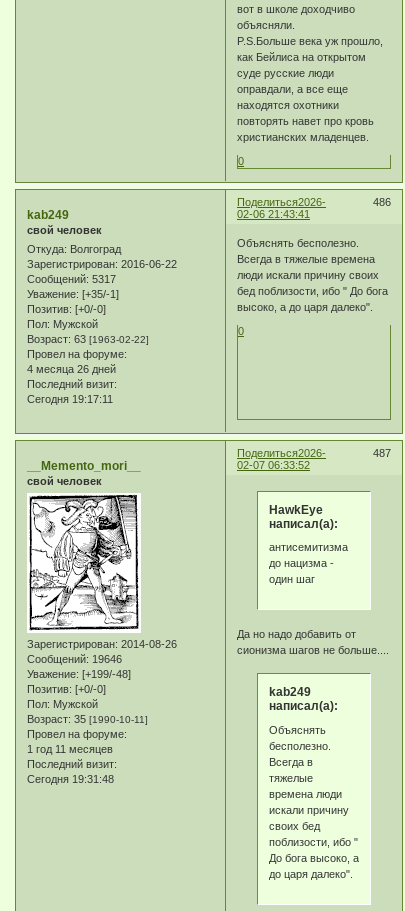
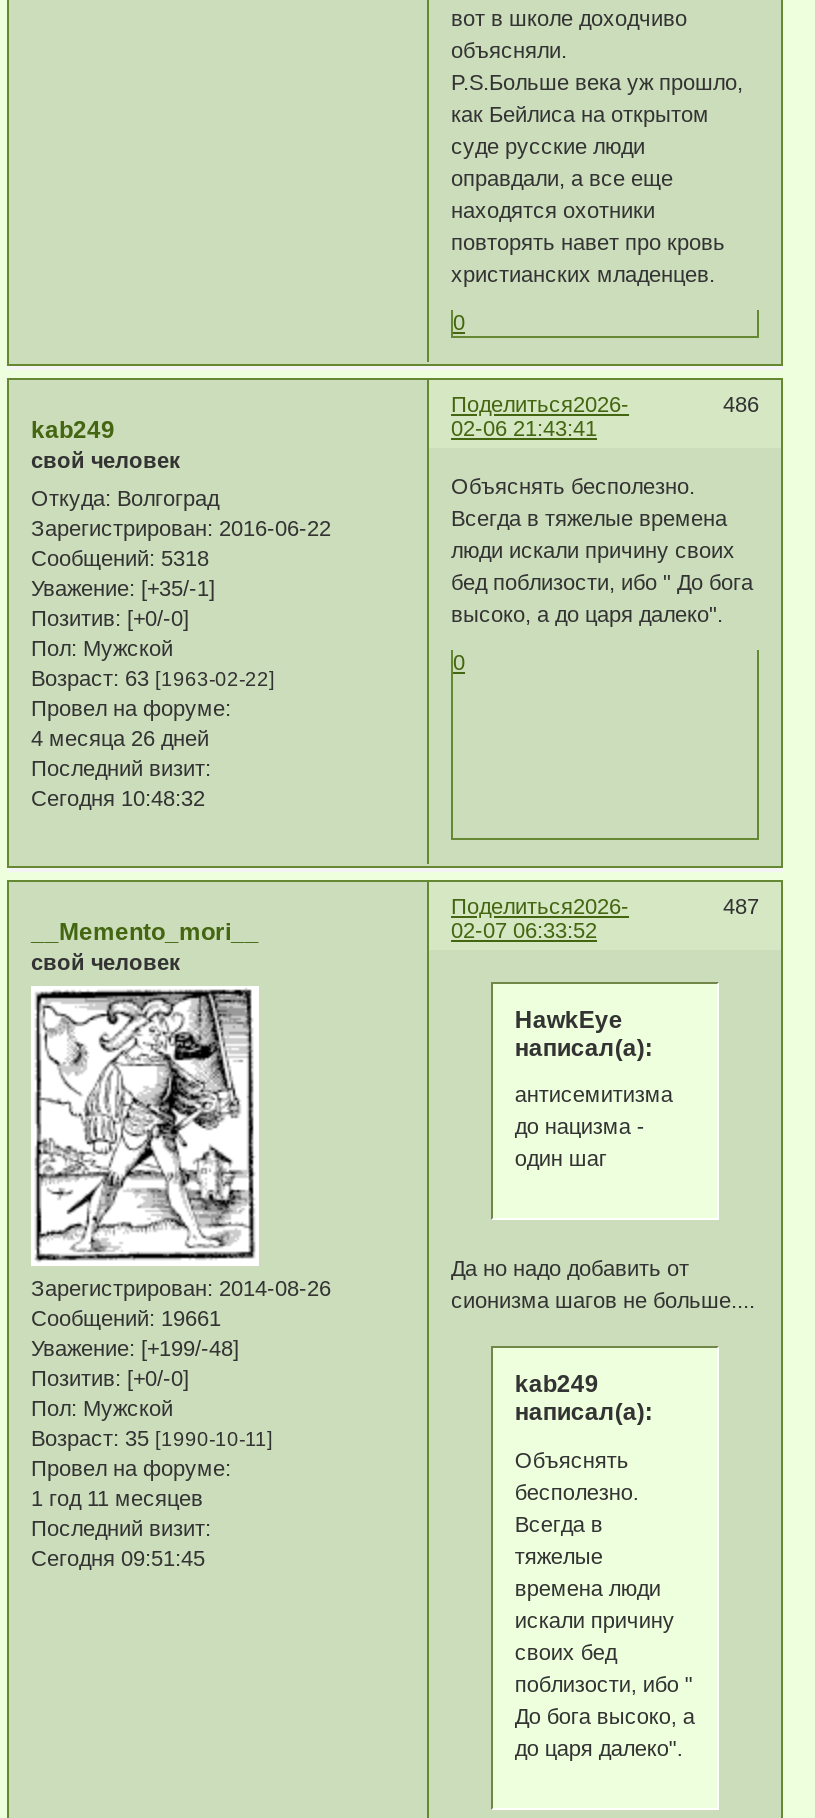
[27,273,116,285] Сообщений: 5317 -> [31,546,209,570] Сообщений: 5318
[27,393,113,405] Сегодня 19:17:11 -> [31,786,205,810] Сегодня 10:48:32
[27,653,122,665] Сообщений: 19646 -> [31,1307,221,1331] Сообщений: 19661
[27,773,114,785] Сегодня 19:31:48 -> [31,1547,205,1571] Сегодня 09:51:45

